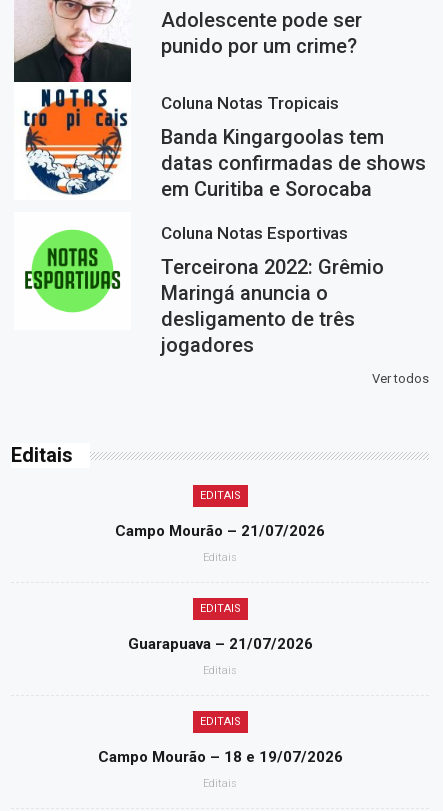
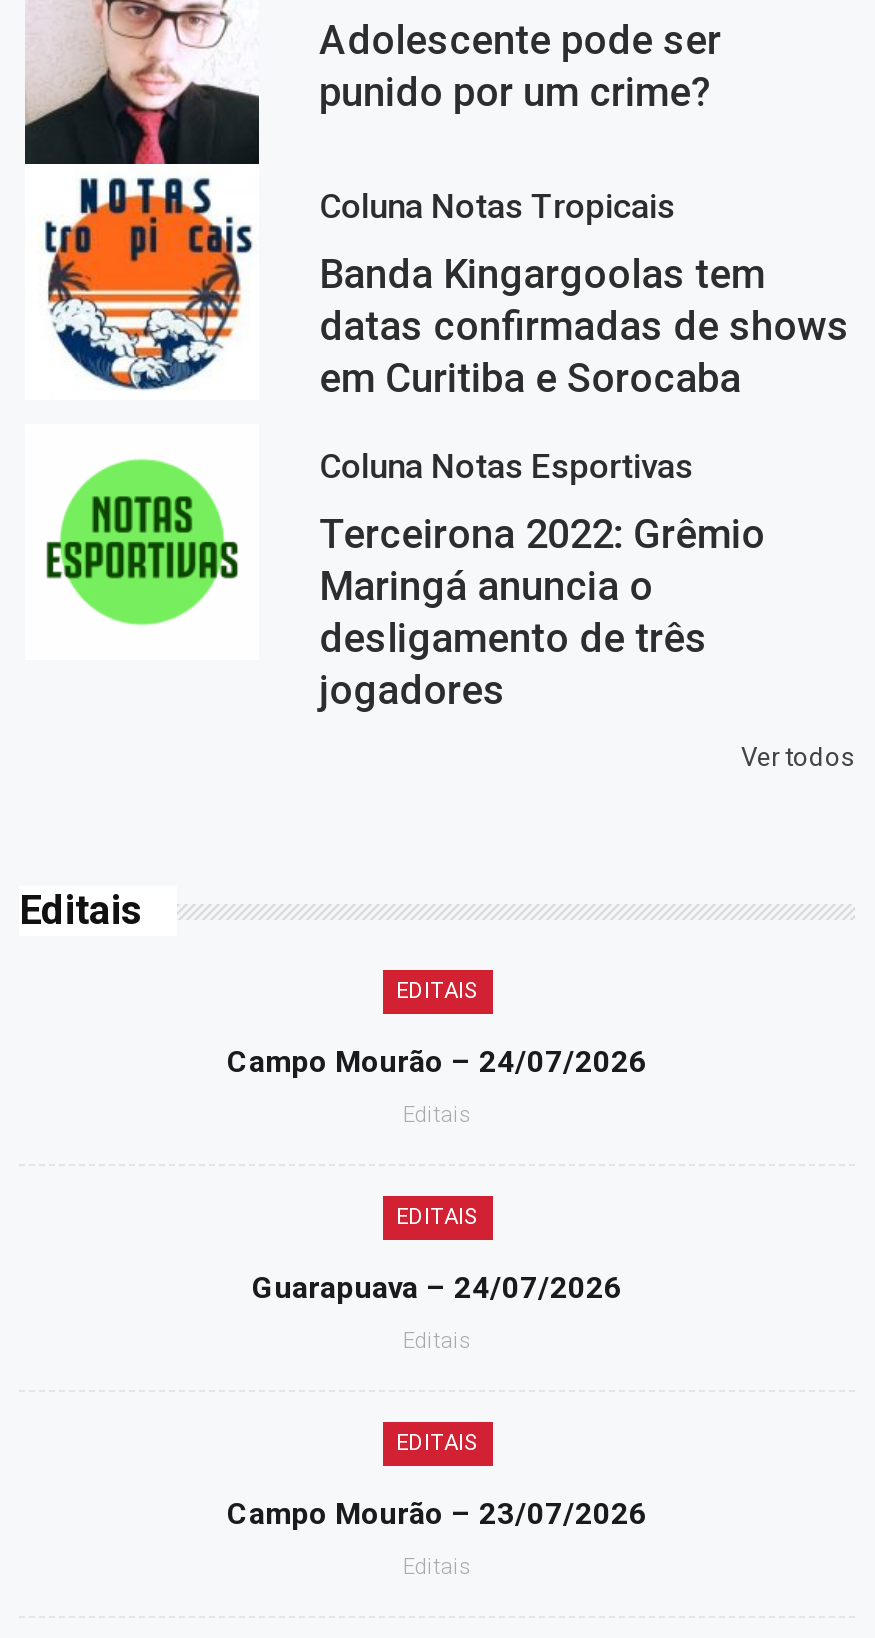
[115,522,325,540] Campo Mourão – 21/07/2026 -> [227,1044,647,1080] Campo Mourão – 24/07/2026
[127,635,312,653] Guarapuava – 21/07/2026 -> [252,1270,622,1306] Guarapuava – 24/07/2026
[97,748,342,766] Campo Mourão – 18 e 19/07/2026 -> [227,1496,647,1532] Campo Mourão – 23/07/2026

